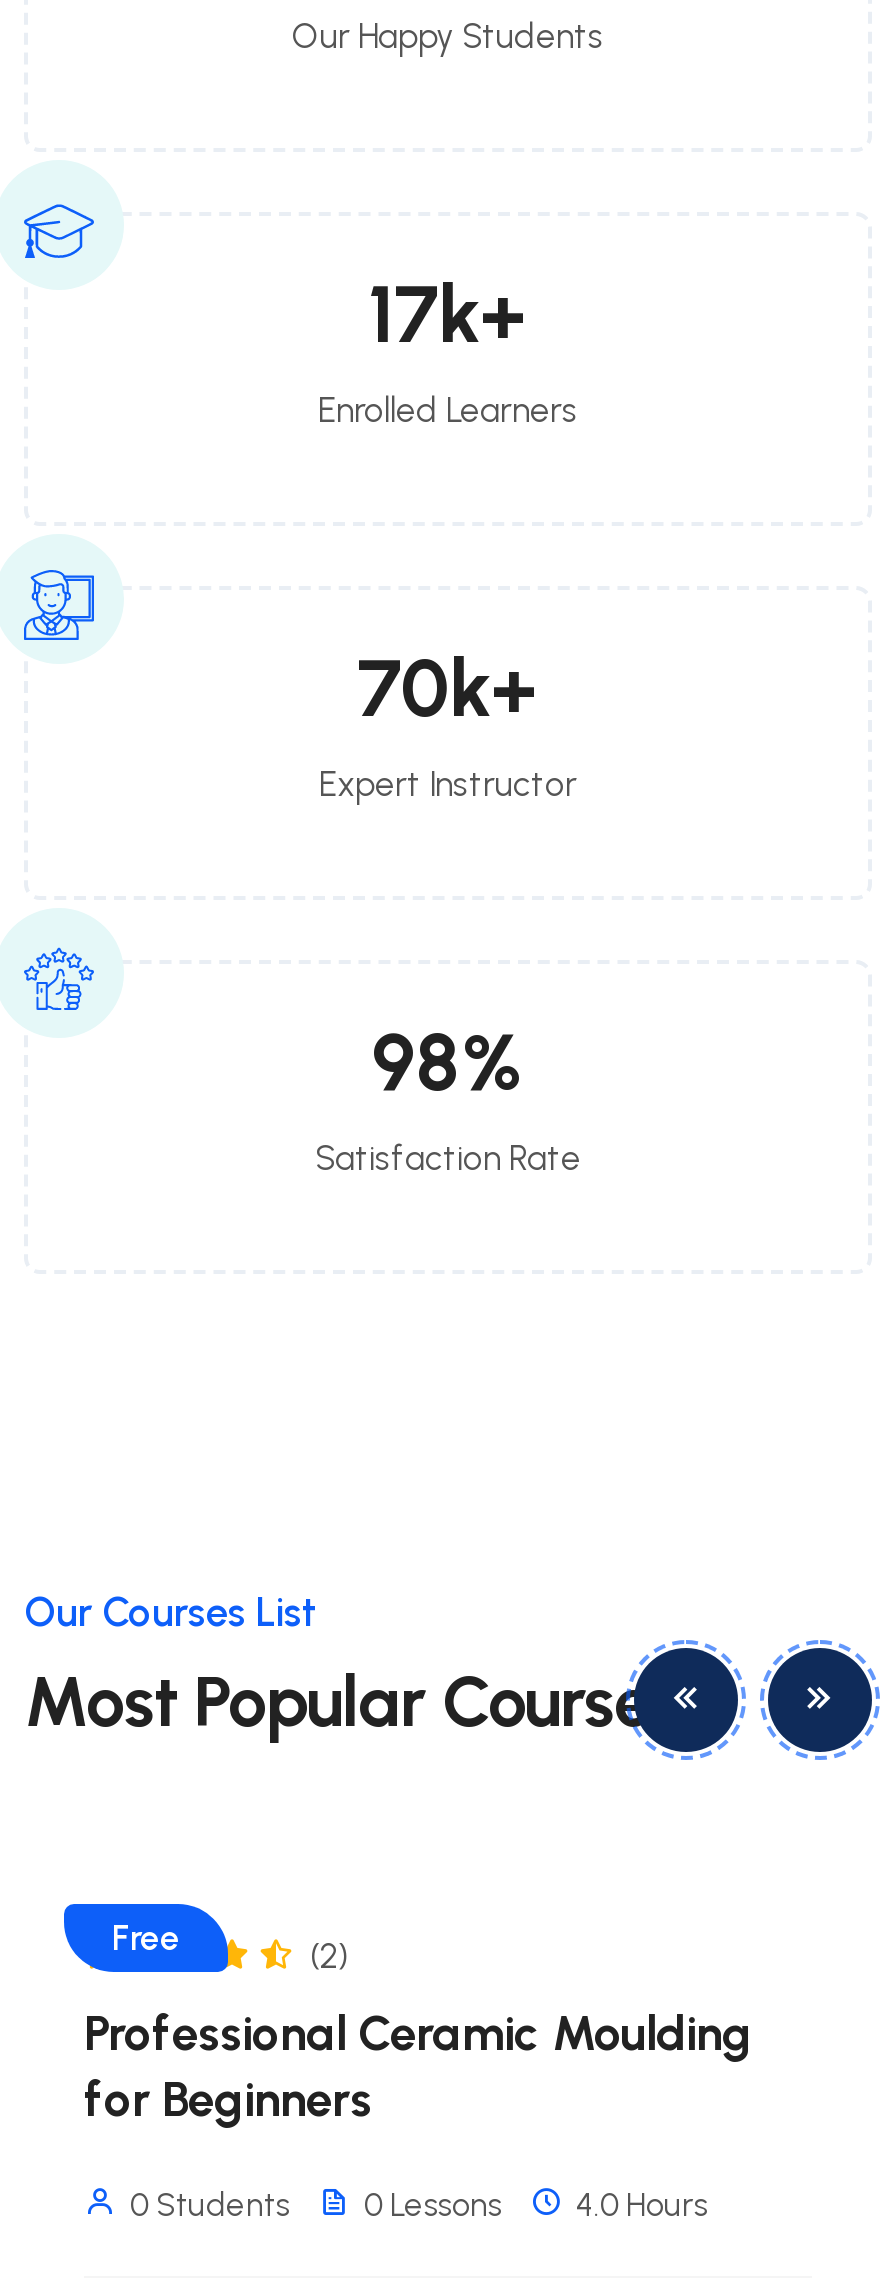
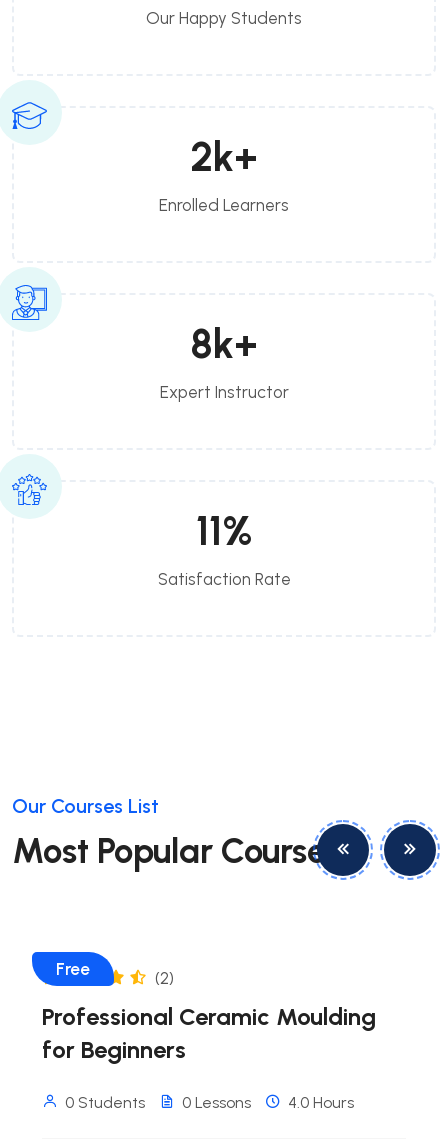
[368,266,528,362] 17k+ -> [190,133,258,181] 2k+
[357,640,539,736] 70k+ -> [190,320,258,368] 8k+
[372,1014,524,1110] 98% -> [195,507,252,555] 11%

